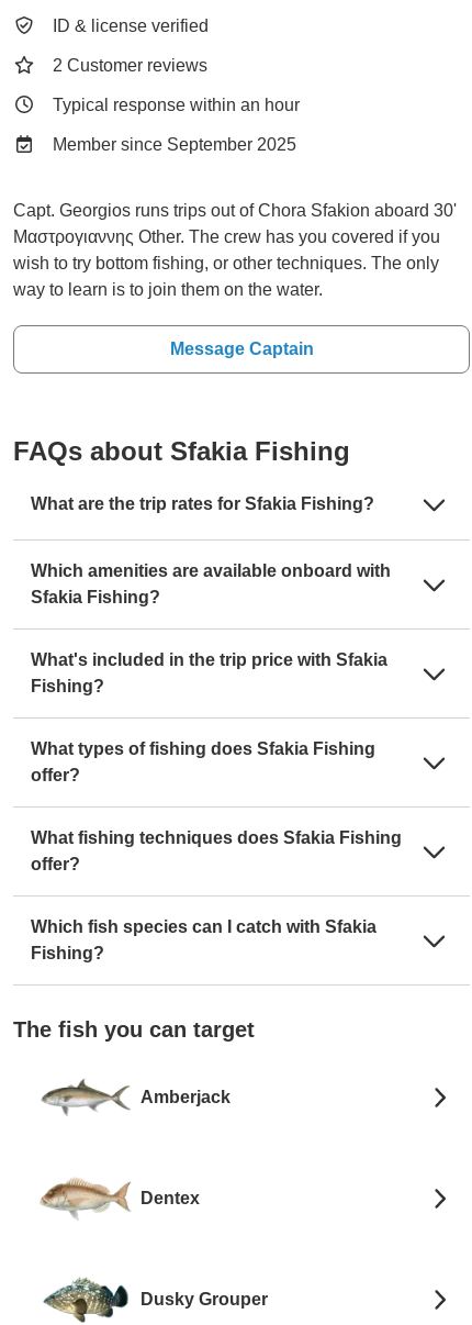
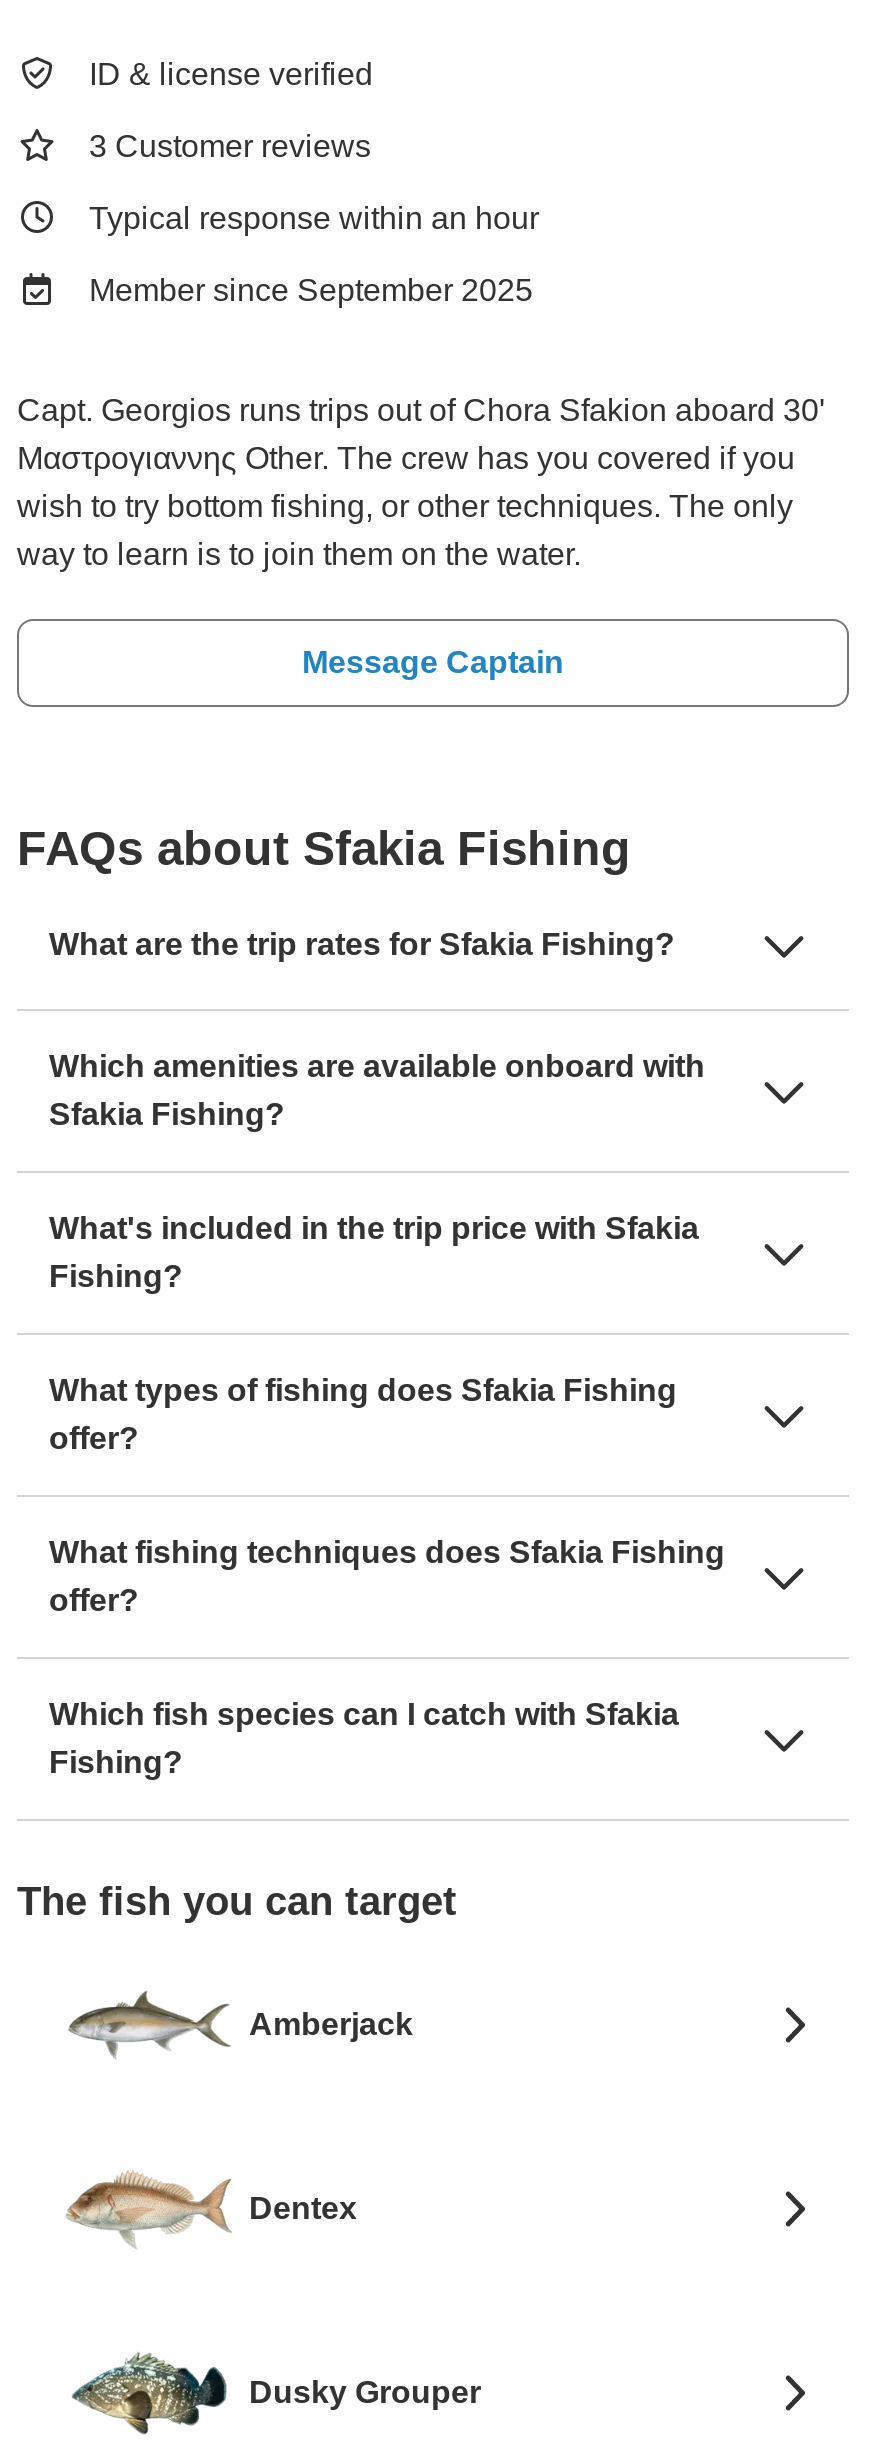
[53,56,207,74] 2 Customer reviews -> [89,128,371,162] 3 Customer reviews

